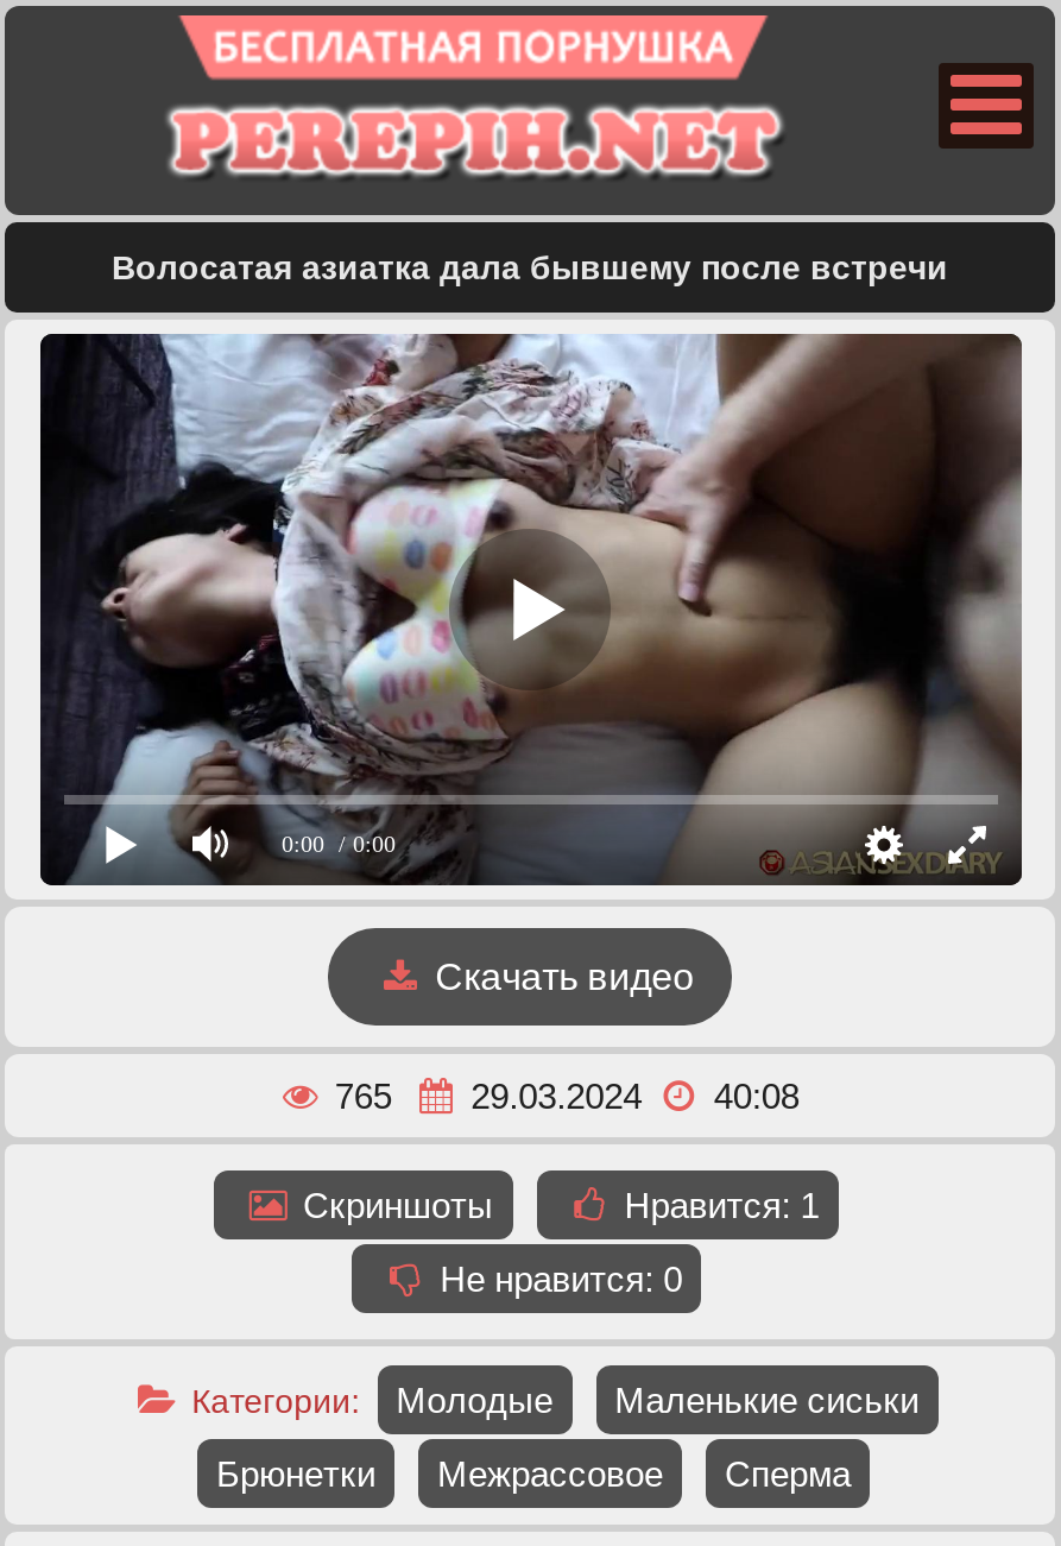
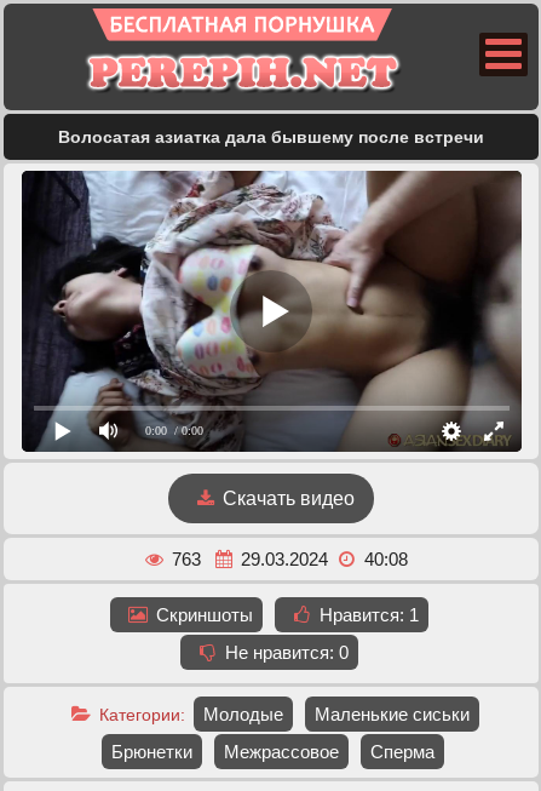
[325,1076,799,1117] 765 29.03.2024 40:08 -> [167,549,408,570] 763 29.03.2024 40:08

